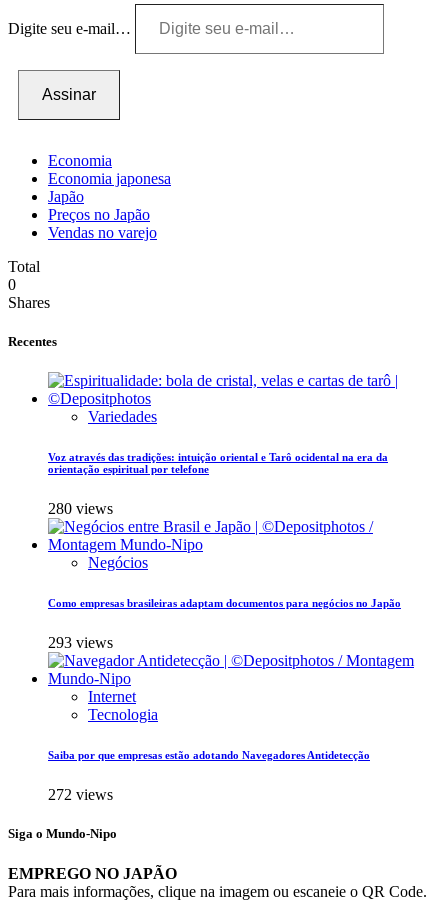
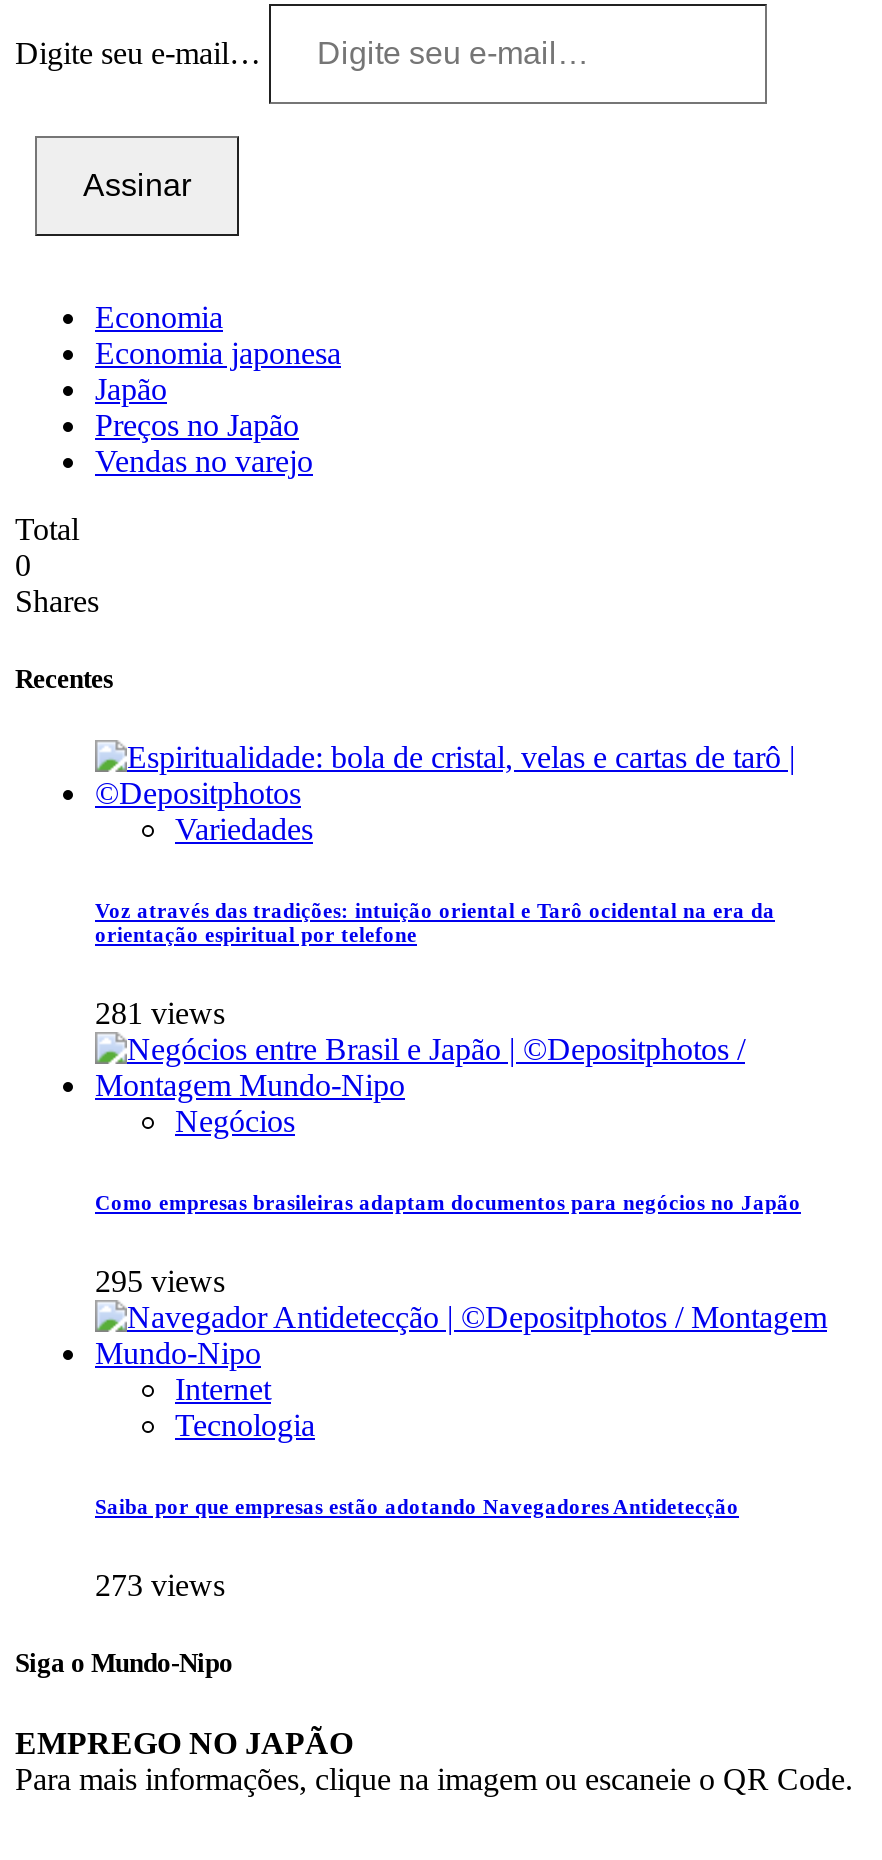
[48,500,113,517] 280 views -> [95,997,225,1031] 281 views
[48,634,113,651] 293 views -> [95,1265,225,1299] 295 views
[48,786,113,803] 272 views -> [95,1568,225,1602] 273 views

